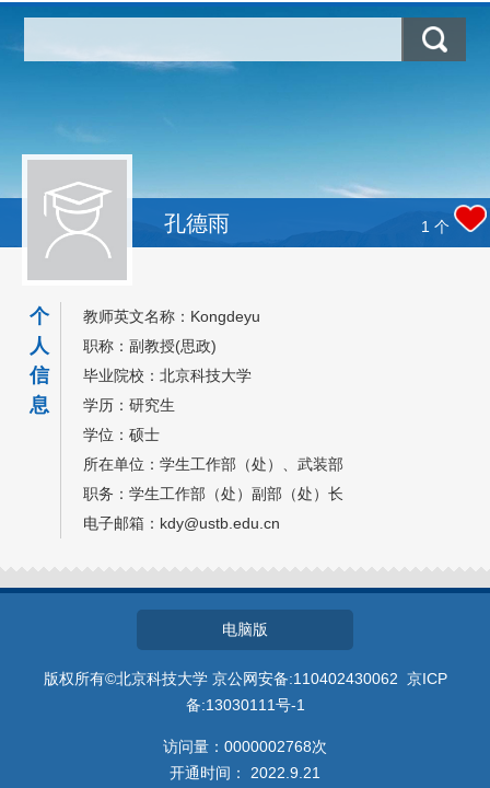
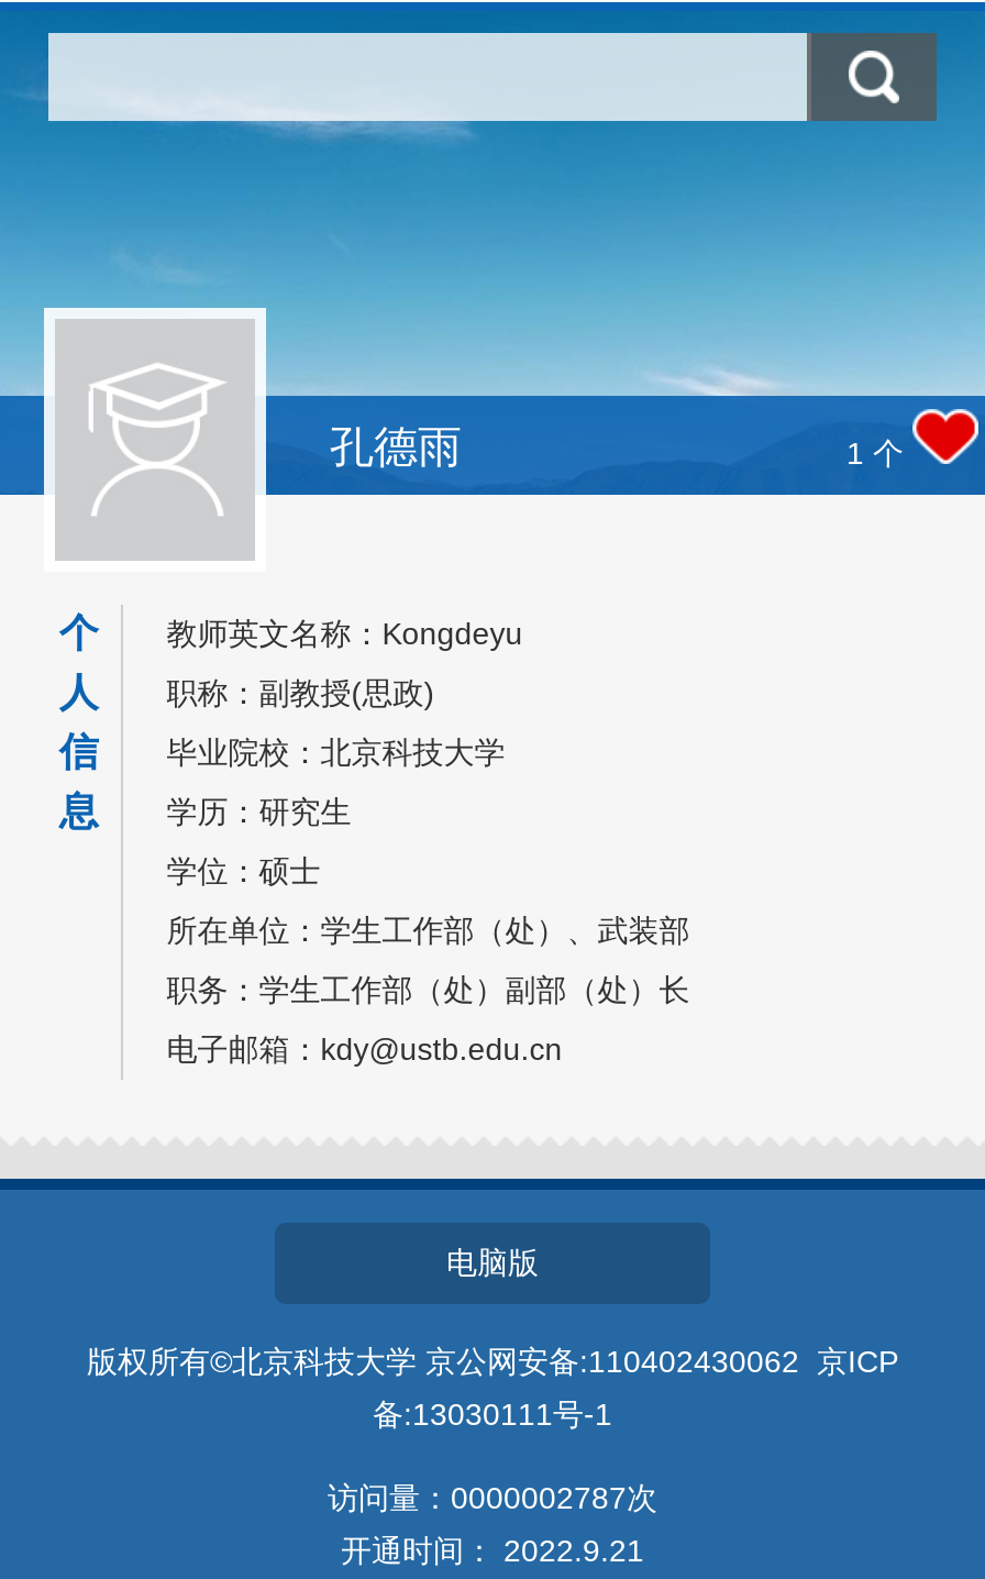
[163,738,327,755] 访问量：0000002768次 -> [328,1480,657,1515] 访问量：0000002787次

